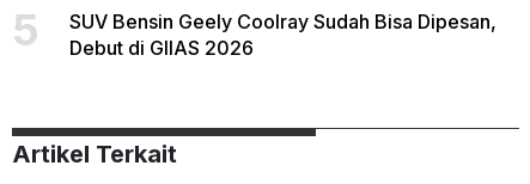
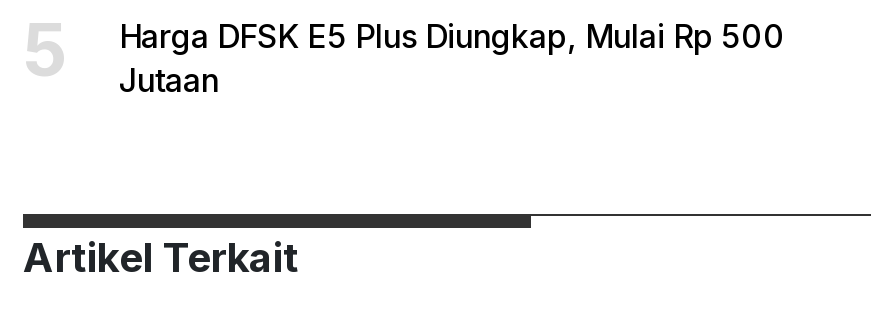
[69,10,497,60] SUV Bensin Geely Coolray Sudah Bisa Dipesan, | Debut di GIIAS 2026 -> [119,17,785,101] Harga DFSK E5 Plus Diungkap, Mulai Rp 500 | Jutaan

